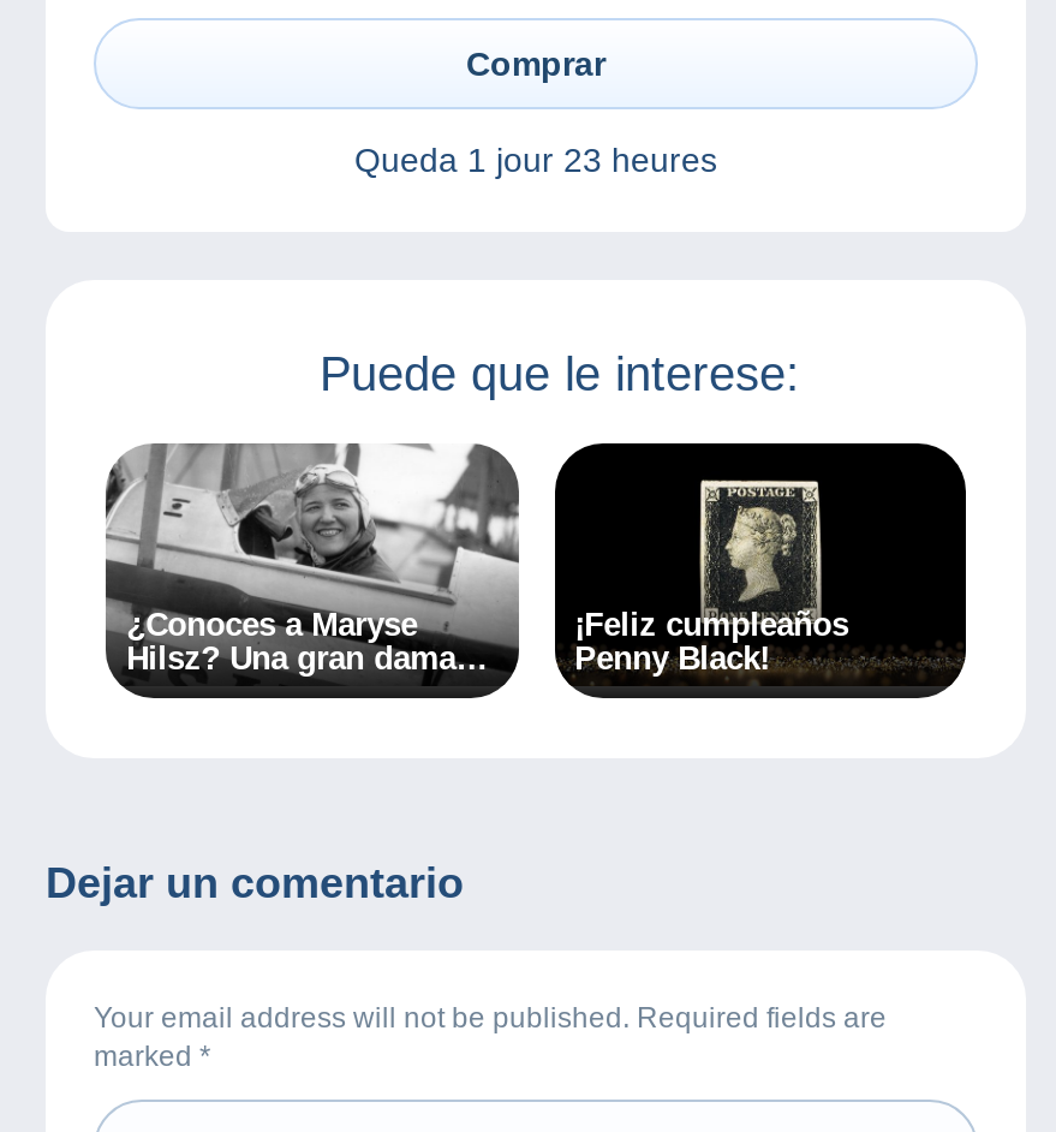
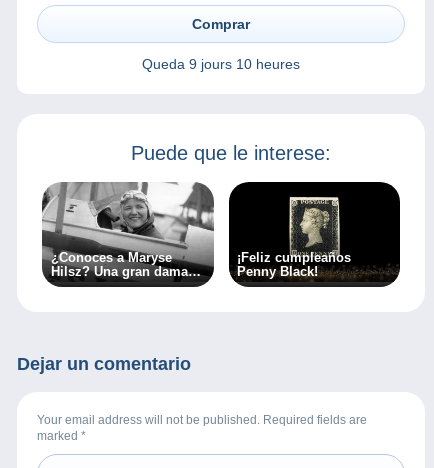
[354,141,717,179] Queda 1 jour 23 heures -> [142,56,300,72] Queda 9 jours 10 heures

